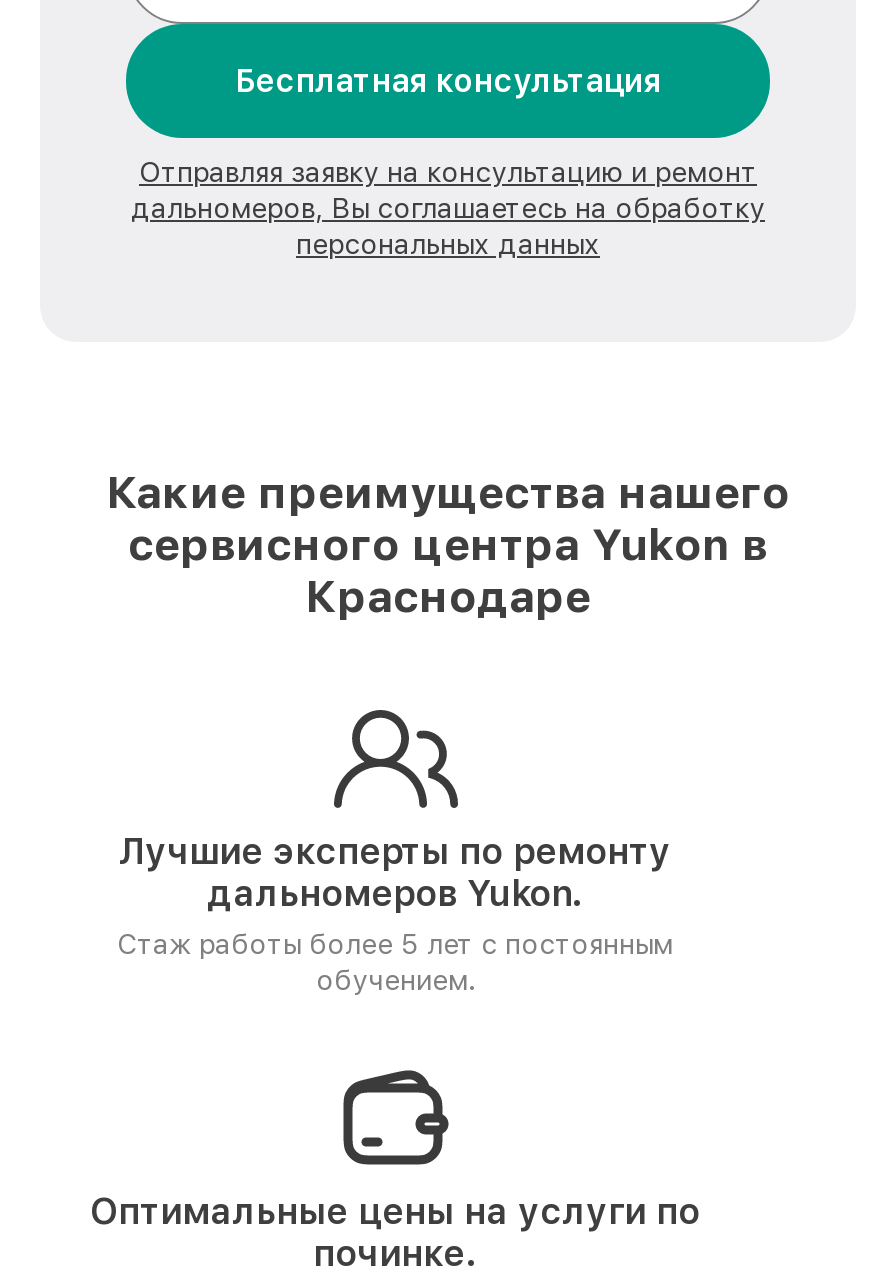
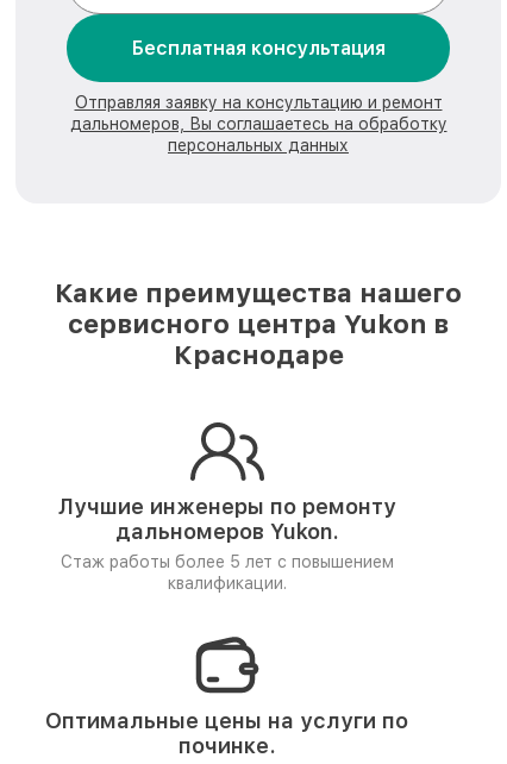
[119,830,671,872] Лучшие эксперты по ремонту -> [58,494,396,519] Лучшие инженеры по ремонту
[117,928,673,996] Стаж работы более 5 лет с постоянным | обучением. -> [60,552,393,593] Стаж работы более 5 лет с повышением | квалификации.

